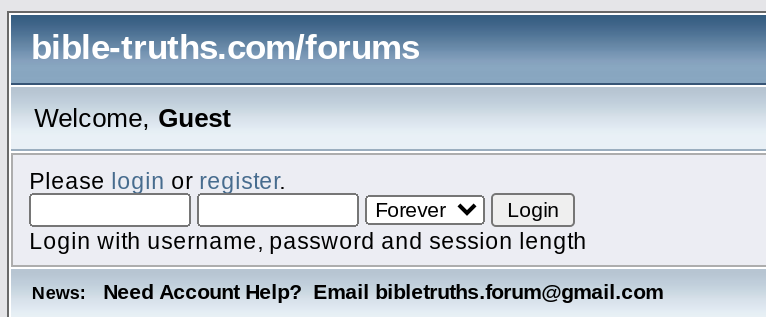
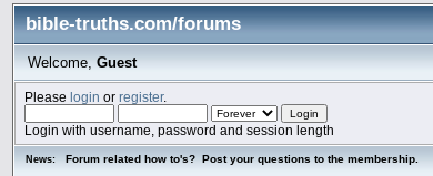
[103,281,681,303] Need Account Help? Email bibletruths.forum@gmail.com -> [66,153,419,165] Forum related how to's? Post your questions to the membership.

